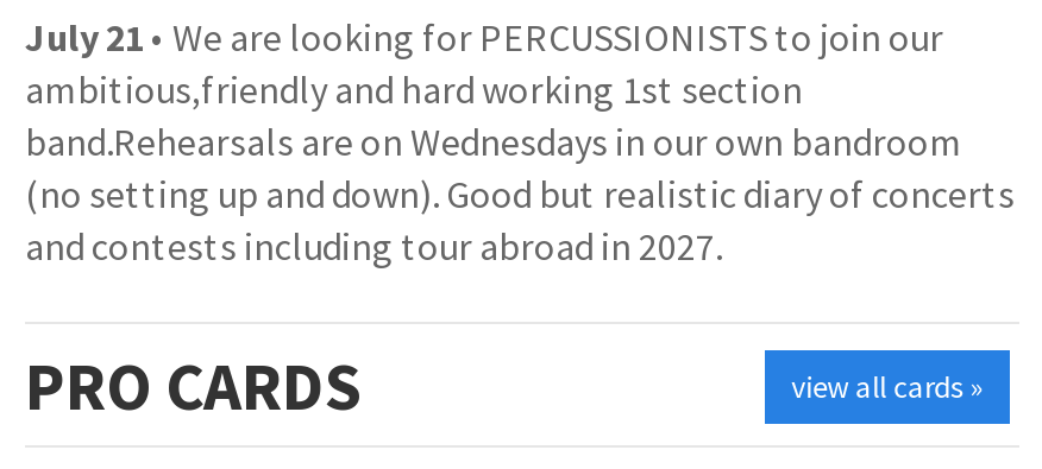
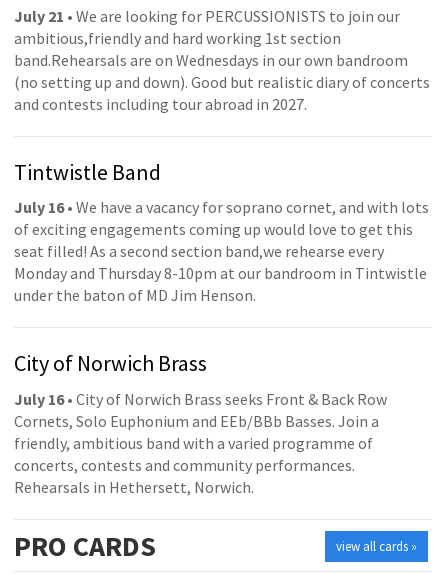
none -> [14,158,429,497] Tintwistle Band | July 16• We have a vacancy for soprano cornet, and with lots | of exciting engagements coming up would love to get this | seat filled! As a second section band,we rehearse every | Monday and Thursday 8-10pm at our bandroom in Tintwistle | under the baton of MD Jim Henson. | City of Norwich Brass | July 16• City of Norwich Brass seeks Front & Back Row | Cornets, Solo Euphonium and EEb/BBb Basses. Join a | friendly, ambitious band with a varied programme of | concerts, contests and community performances. | Rehearsals in Hethersett, Norwich.

